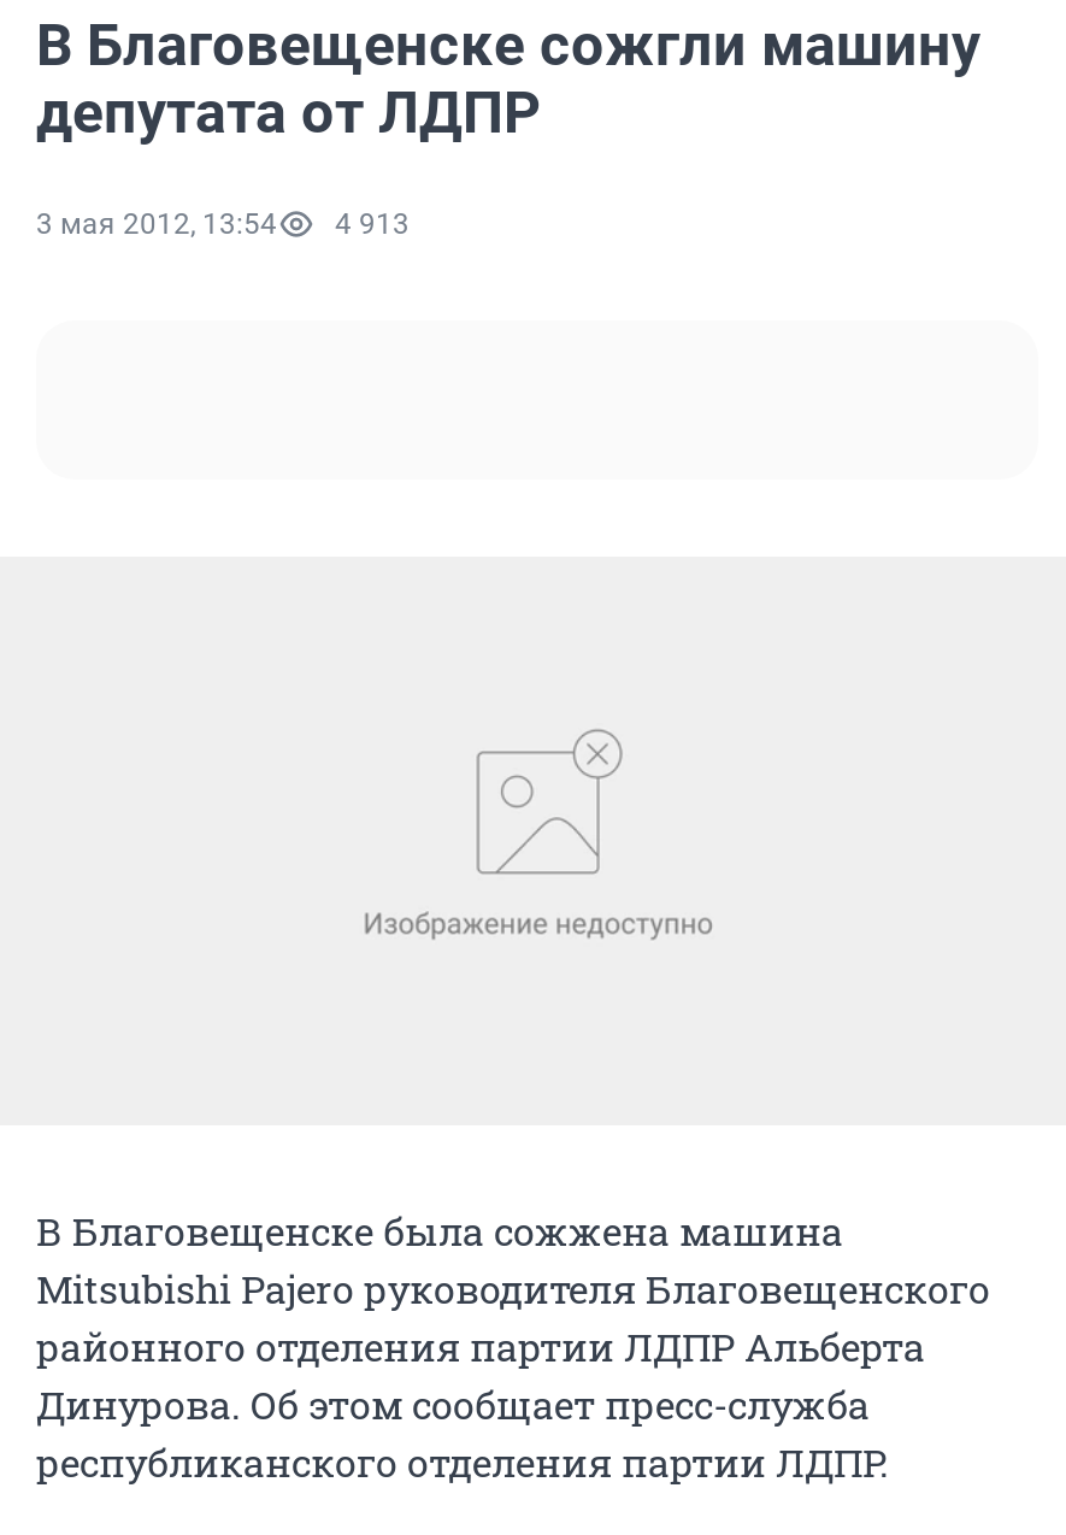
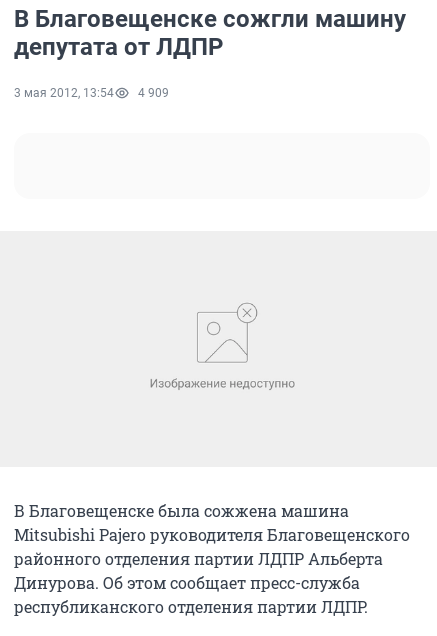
[36,207,410,241] 3 мая 2012, 13:54 4 913 -> [14,86,169,100] 3 мая 2012, 13:54 4 909

